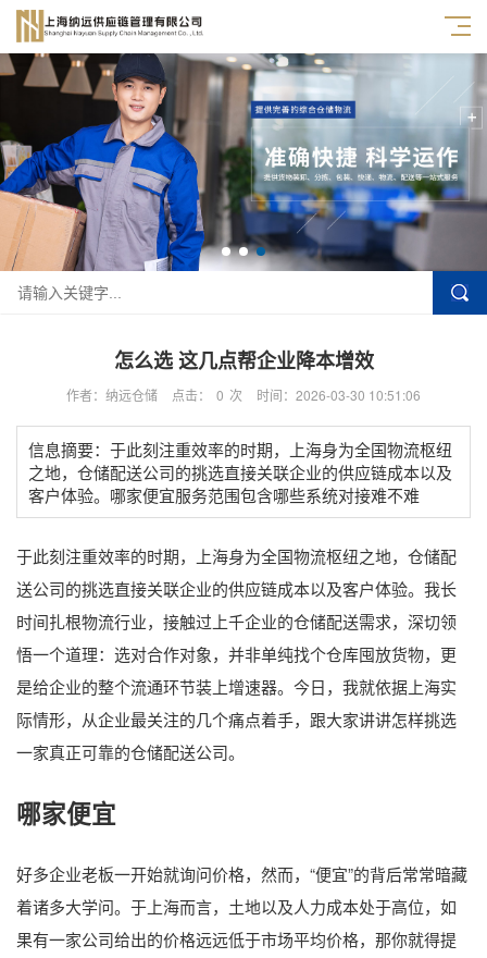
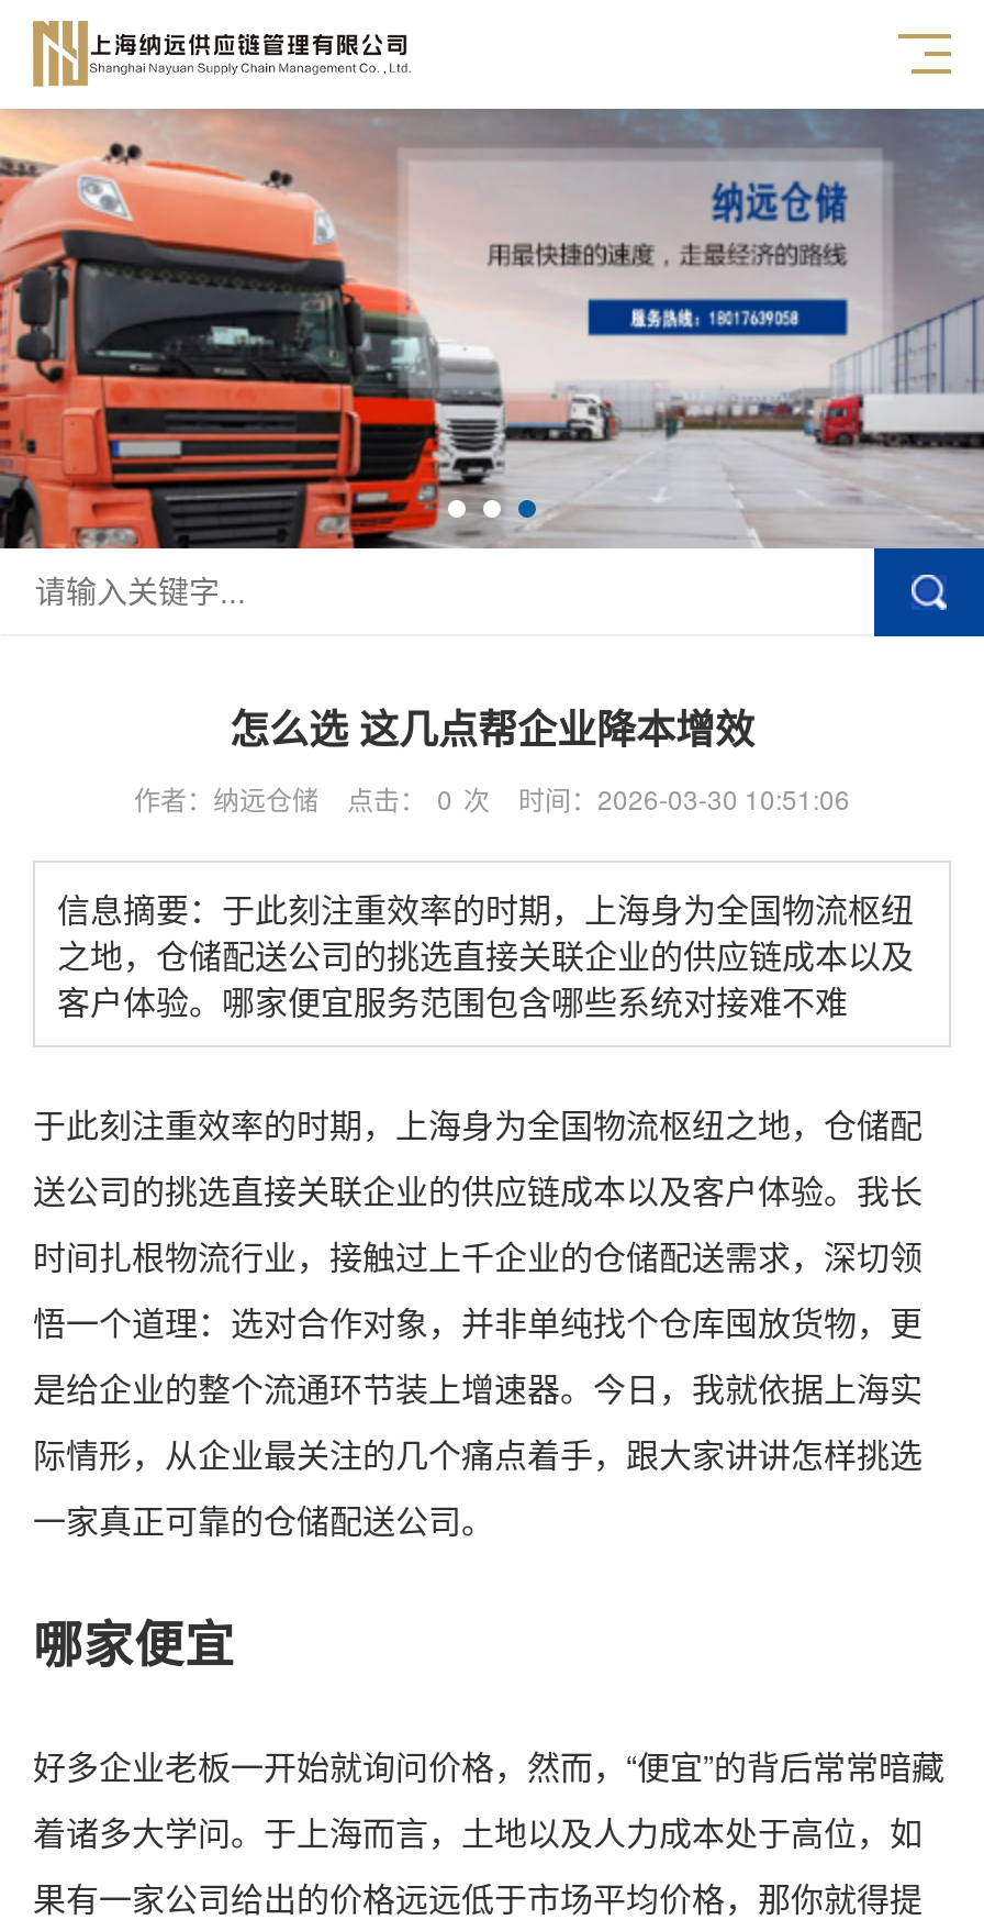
[3,52,484,272] [image] -> [7,109,977,551] [image]

